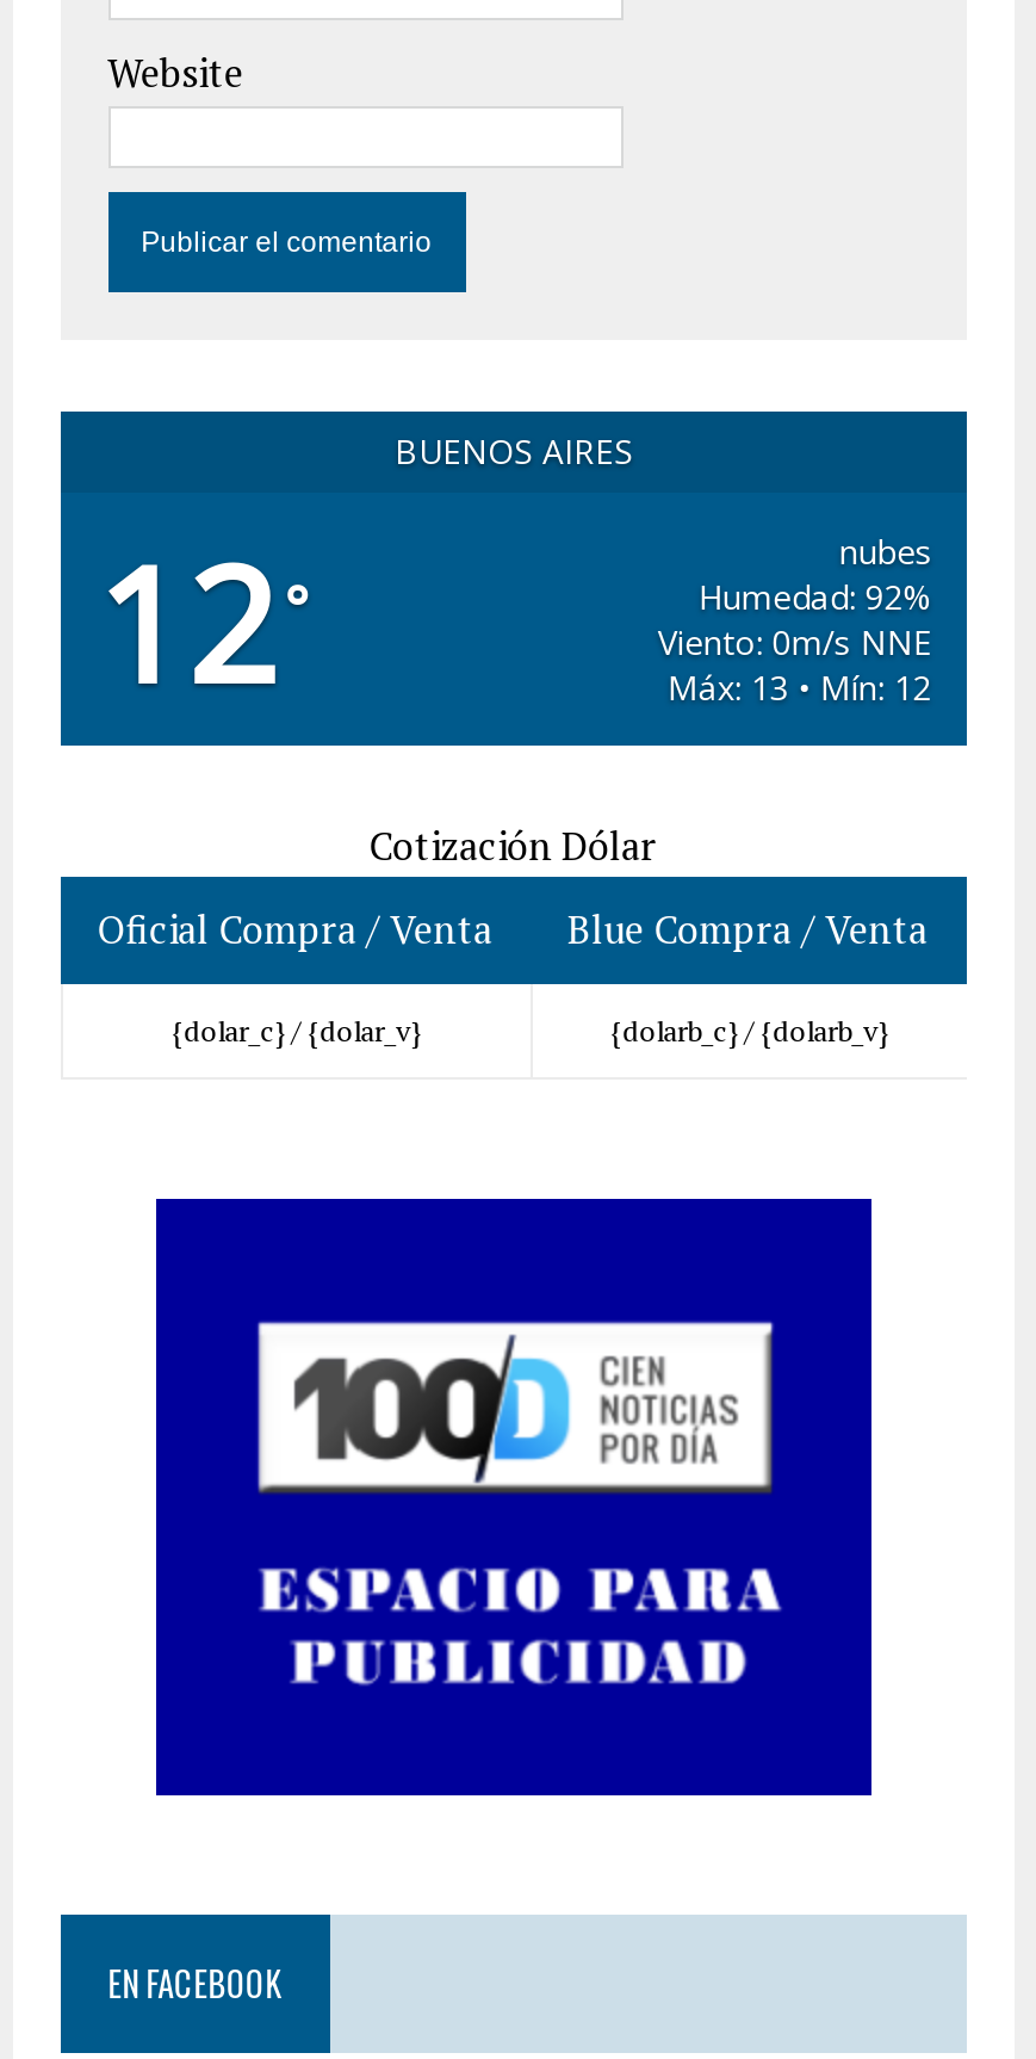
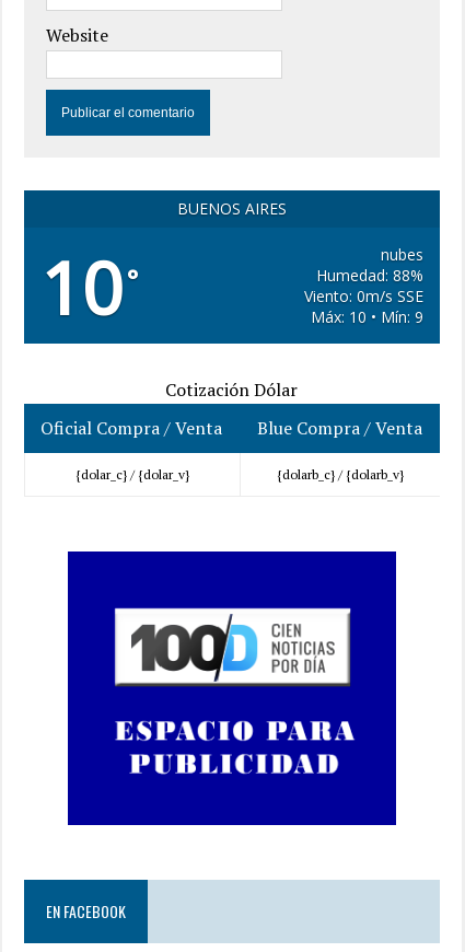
[96,513,308,728] 12 ° -> [40,237,137,335] 10 °
[698,573,932,618] Humedad: 92% -> [317,264,424,285] Humedad: 88%
[658,618,932,664] Viento: 0m/s NNE -> [305,285,424,306] Viento: 0m/s SSE
[667,664,932,709] Máx: 13 • Mín: 12 -> [311,306,424,327] Máx: 10 • Mín: 9

